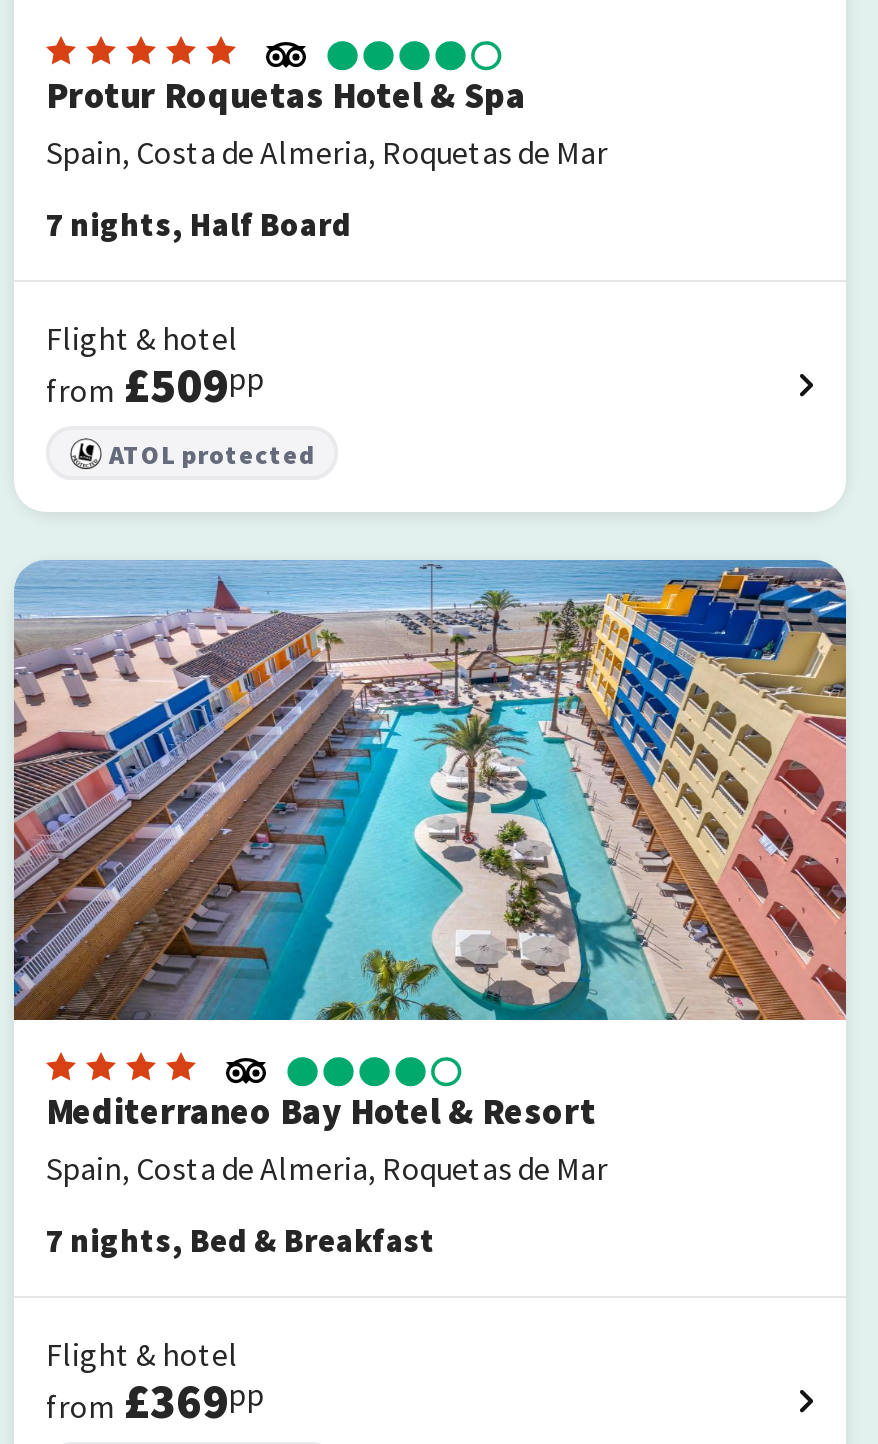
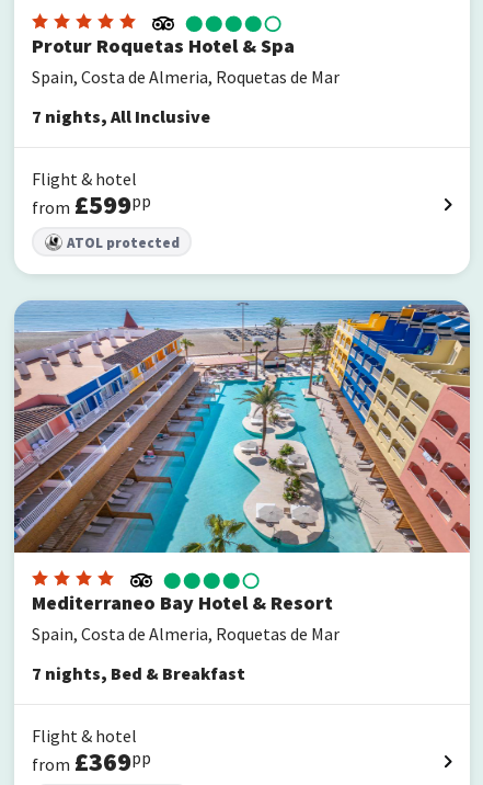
[46,204,352,244] 7 nights, Half Board -> [32,105,210,127] 7 nights, All Inclusive
[46,354,264,416] from £509pp -> [32,188,151,222] from £599pp

